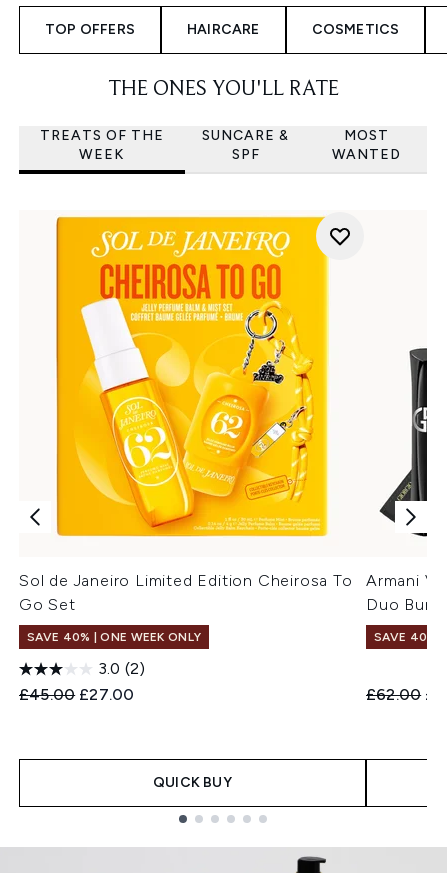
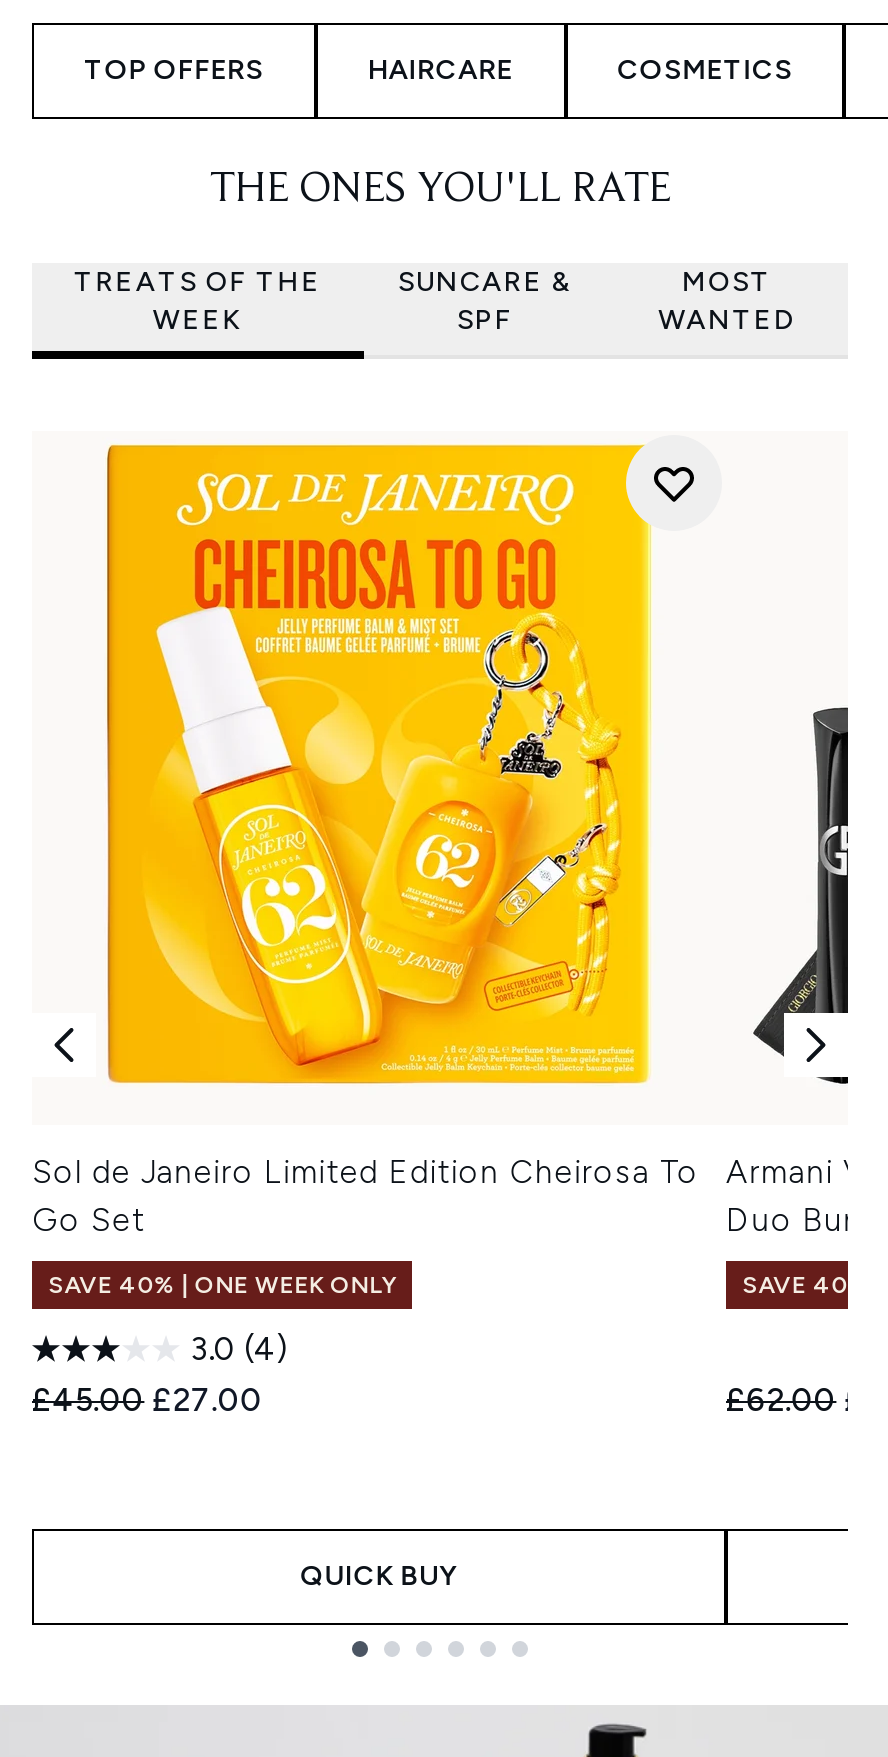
[98,659,145,678] 3.0 (2) -> [190,1329,288,1367] 3.0 (4)

